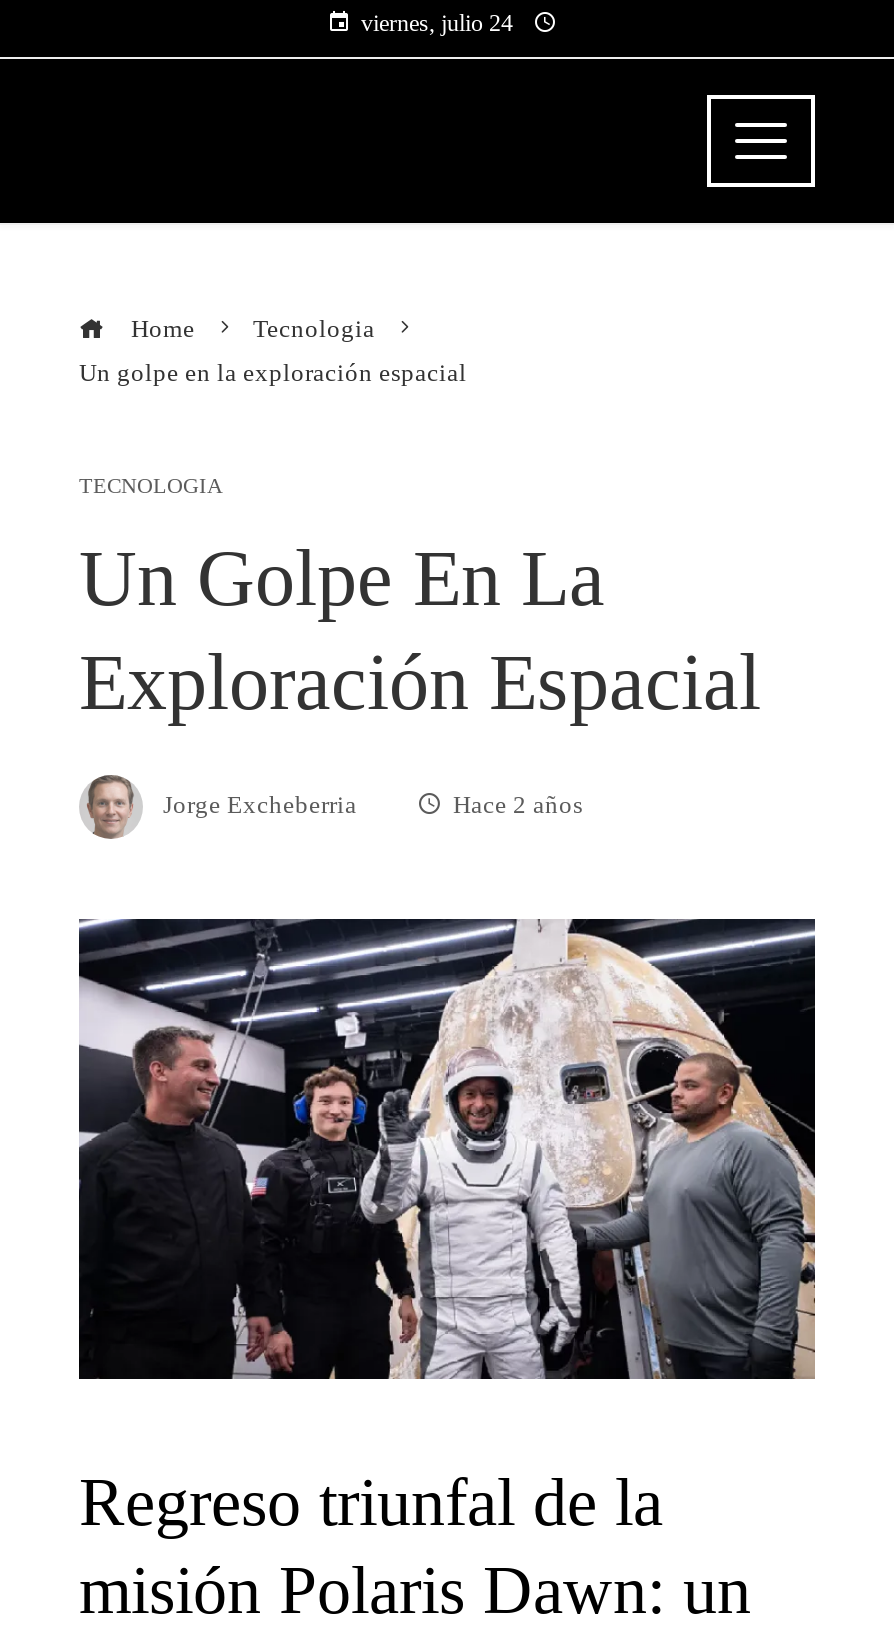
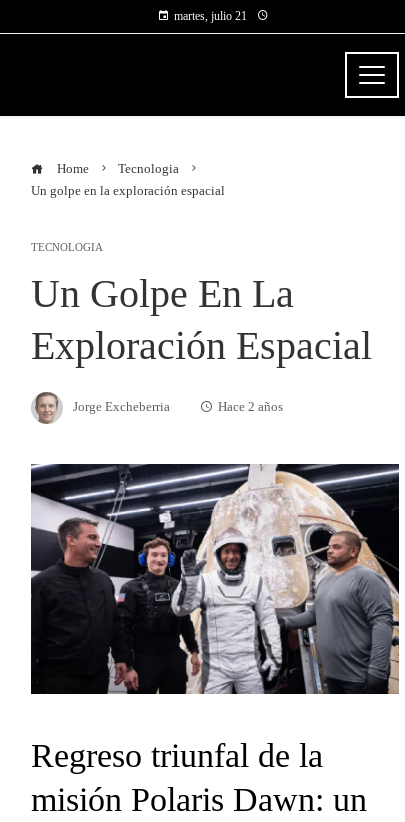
[361,9,513,37] viernes, julio 24 -> [173,9,246,23] martes, julio 21

